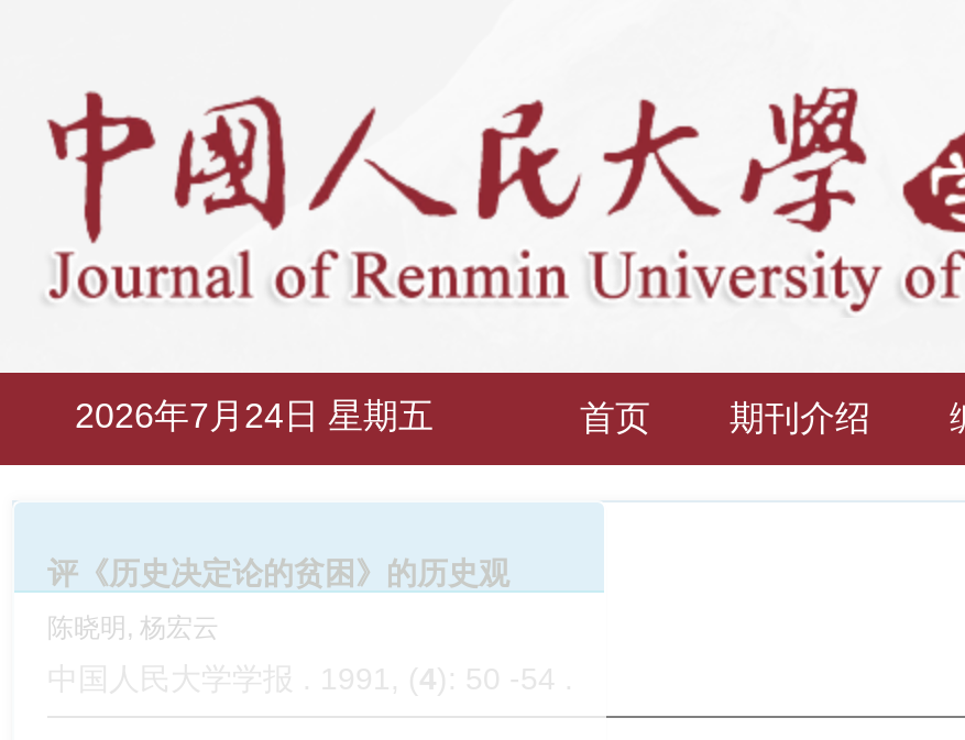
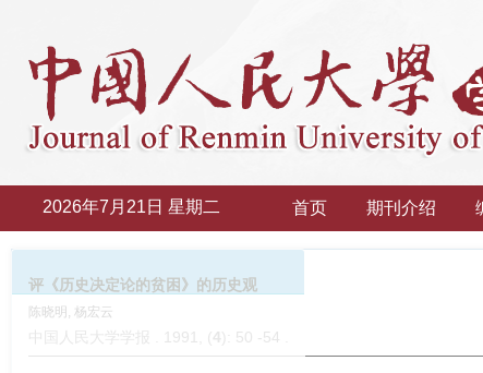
[75,397,434,434] 2026年7月24日 星期五 -> [42,197,220,216] 2026年7月21日 星期二

